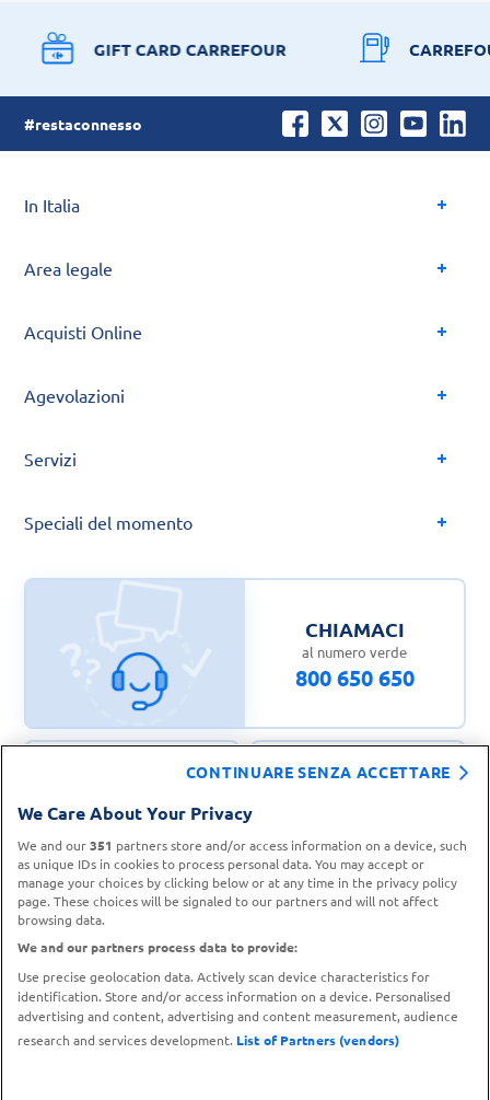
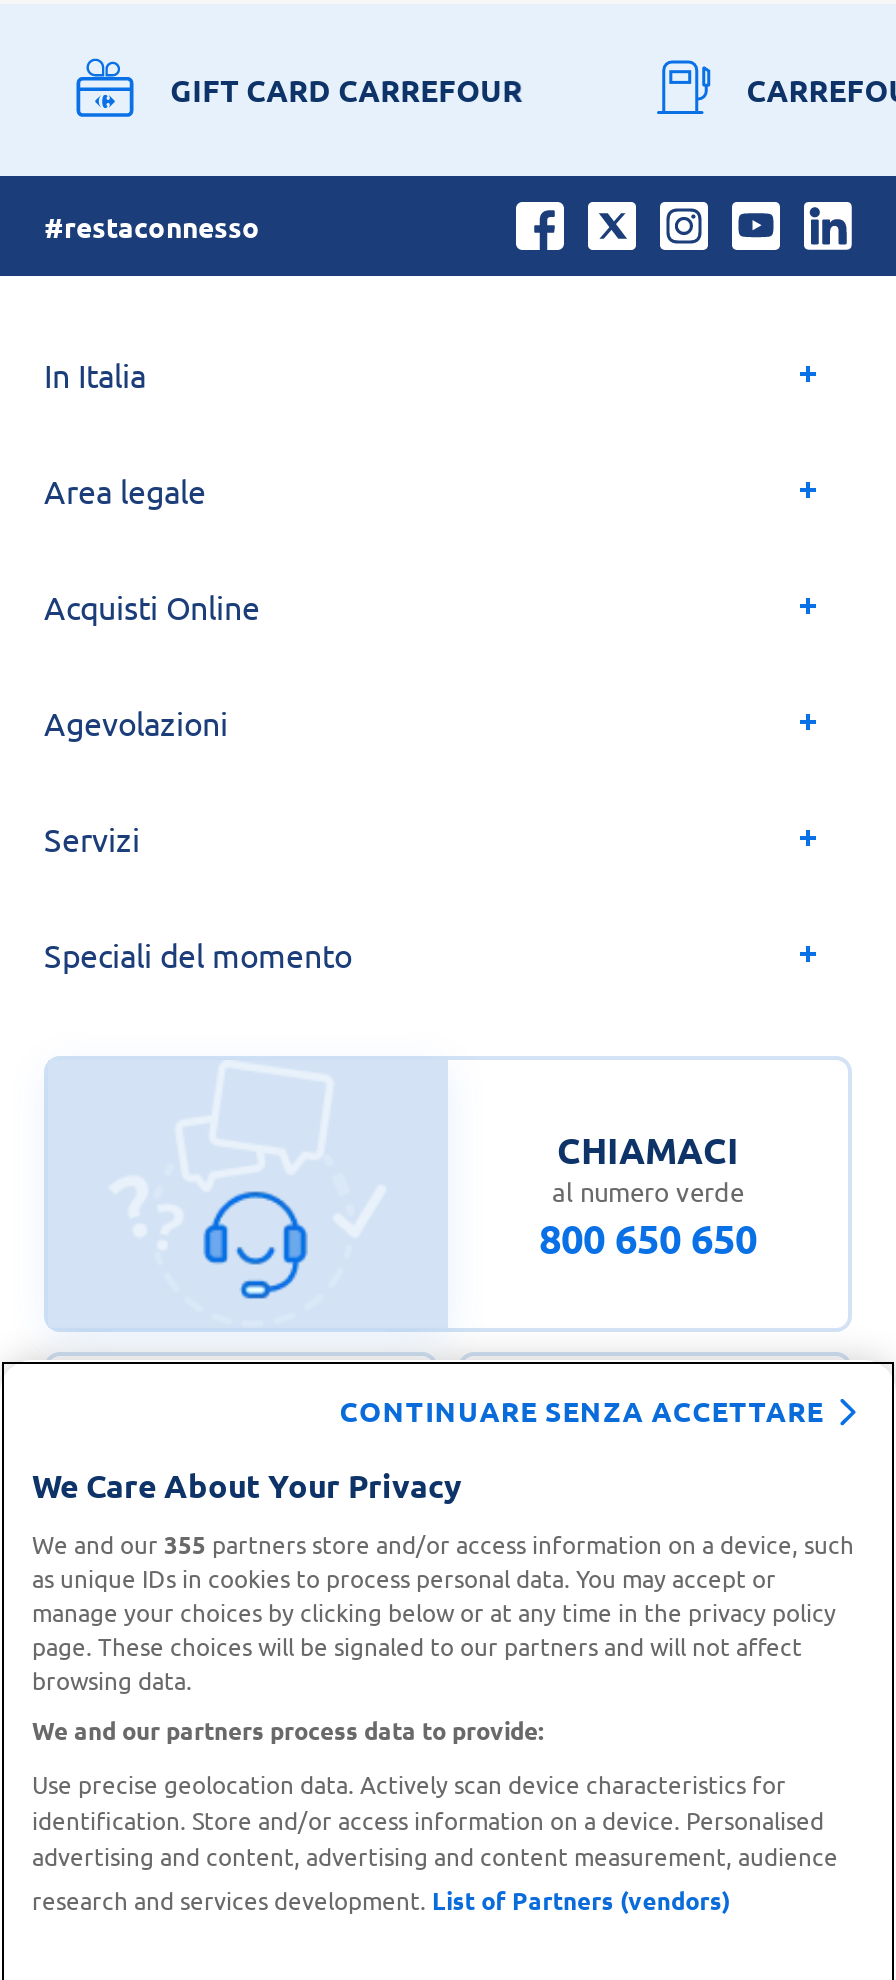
[17,836,467,854] We and our 351 partners store and/or access information on a device, such -> [32,1528,854,1560] We and our 355 partners store and/or access information on a device, such

